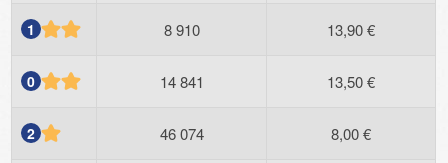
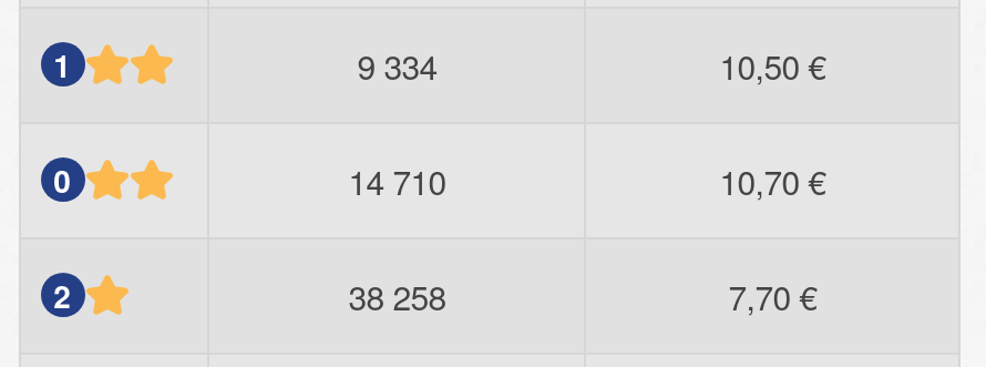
[164,19,200,40] 8 910 -> [357,42,437,88] 9 334
[327,19,375,40] 13,90 € -> [719,42,826,88] 10,50 €
[160,71,204,92] 14 841 -> [348,157,446,204] 14 710
[327,71,375,92] 13,50 € -> [719,157,826,204] 10,70 €
[160,123,204,144] 46 074 -> [348,273,446,319] 38 258
[331,123,371,144] 8,00 € -> [728,273,817,319] 7,70 €

